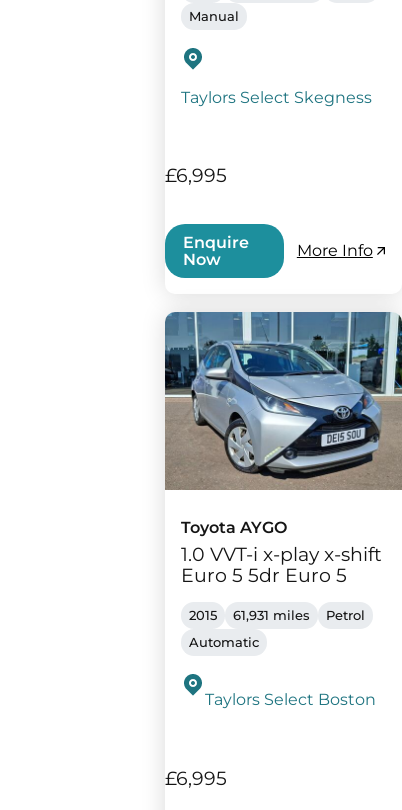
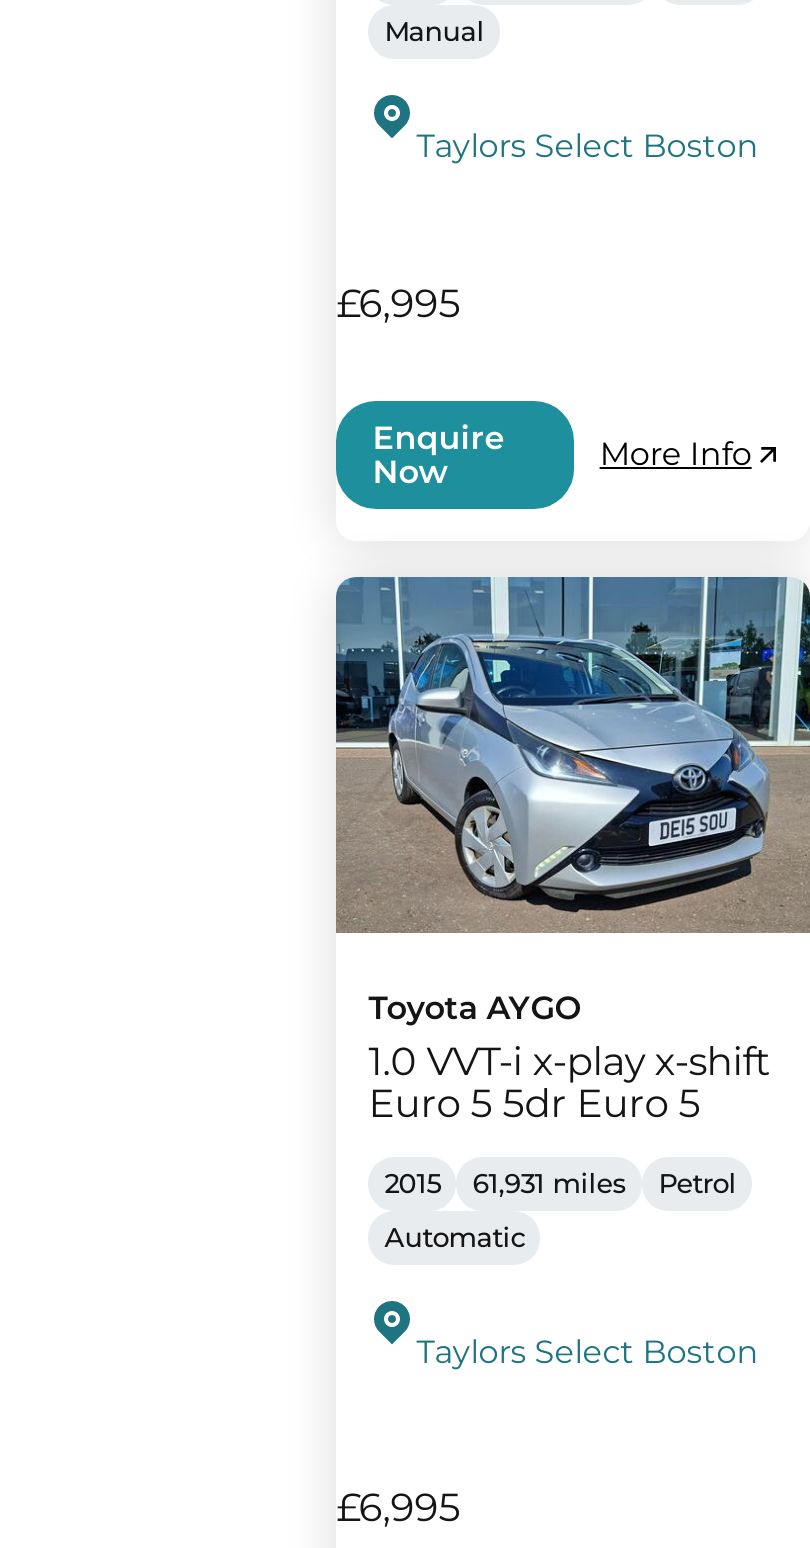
[181,88,372,107] Taylors Select Skegness -> [416,127,758,165] Taylors Select Boston

